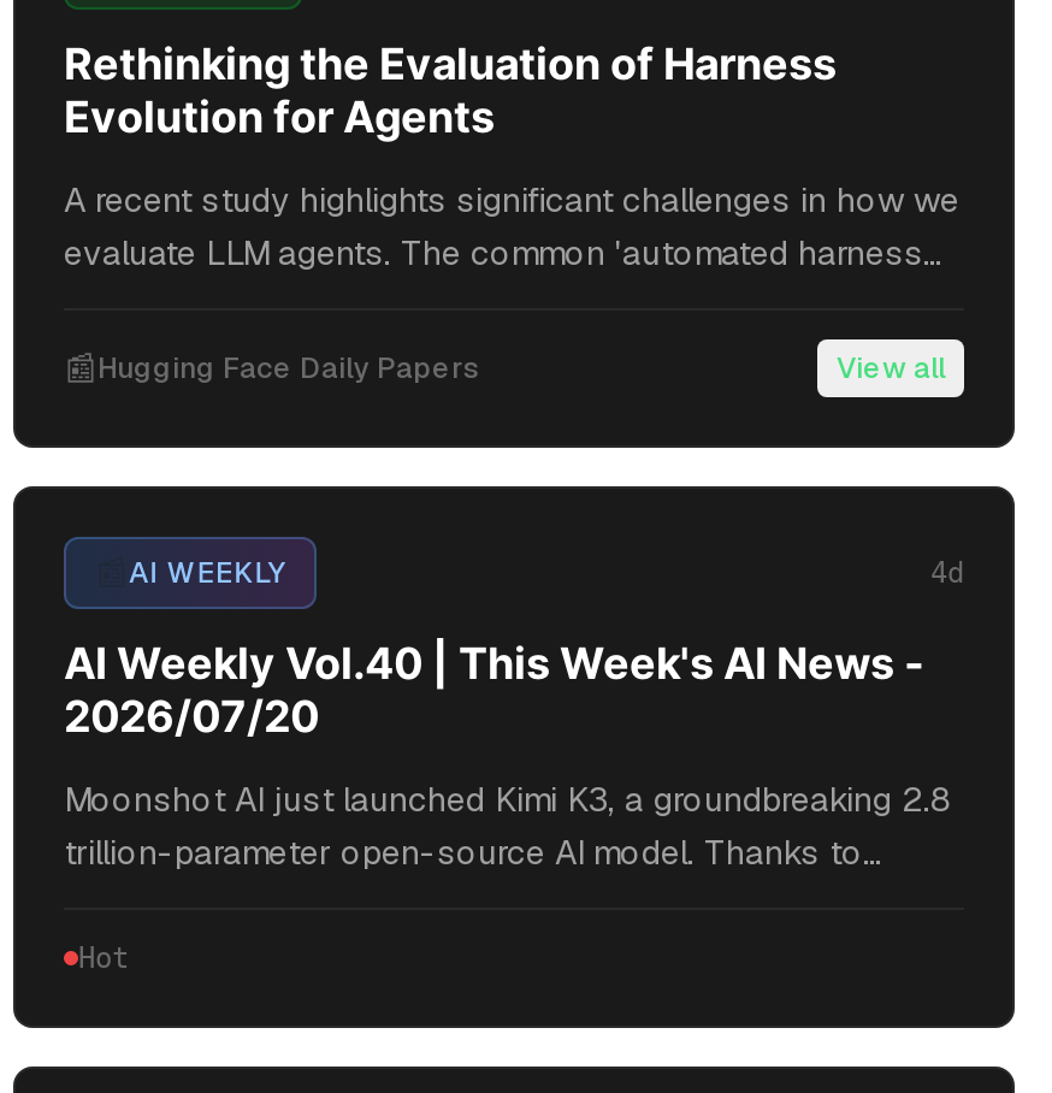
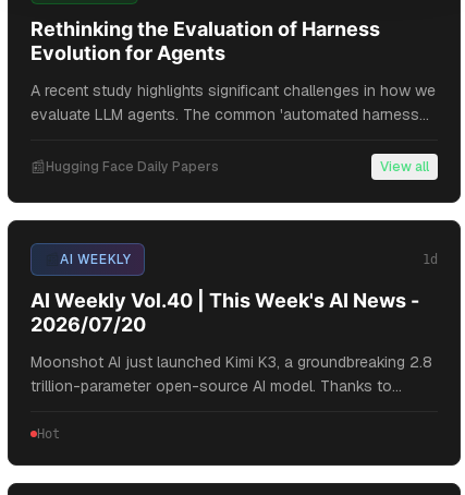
[930,556,964,590] 4d -> [423,252,438,267] 1d

